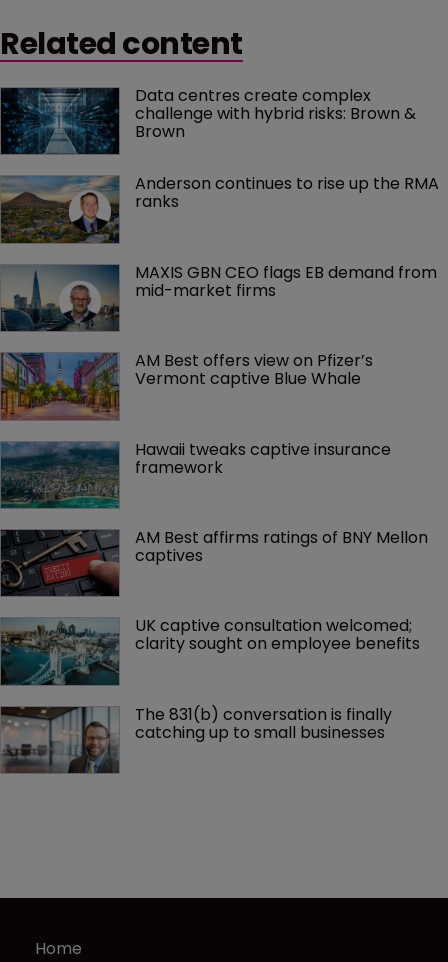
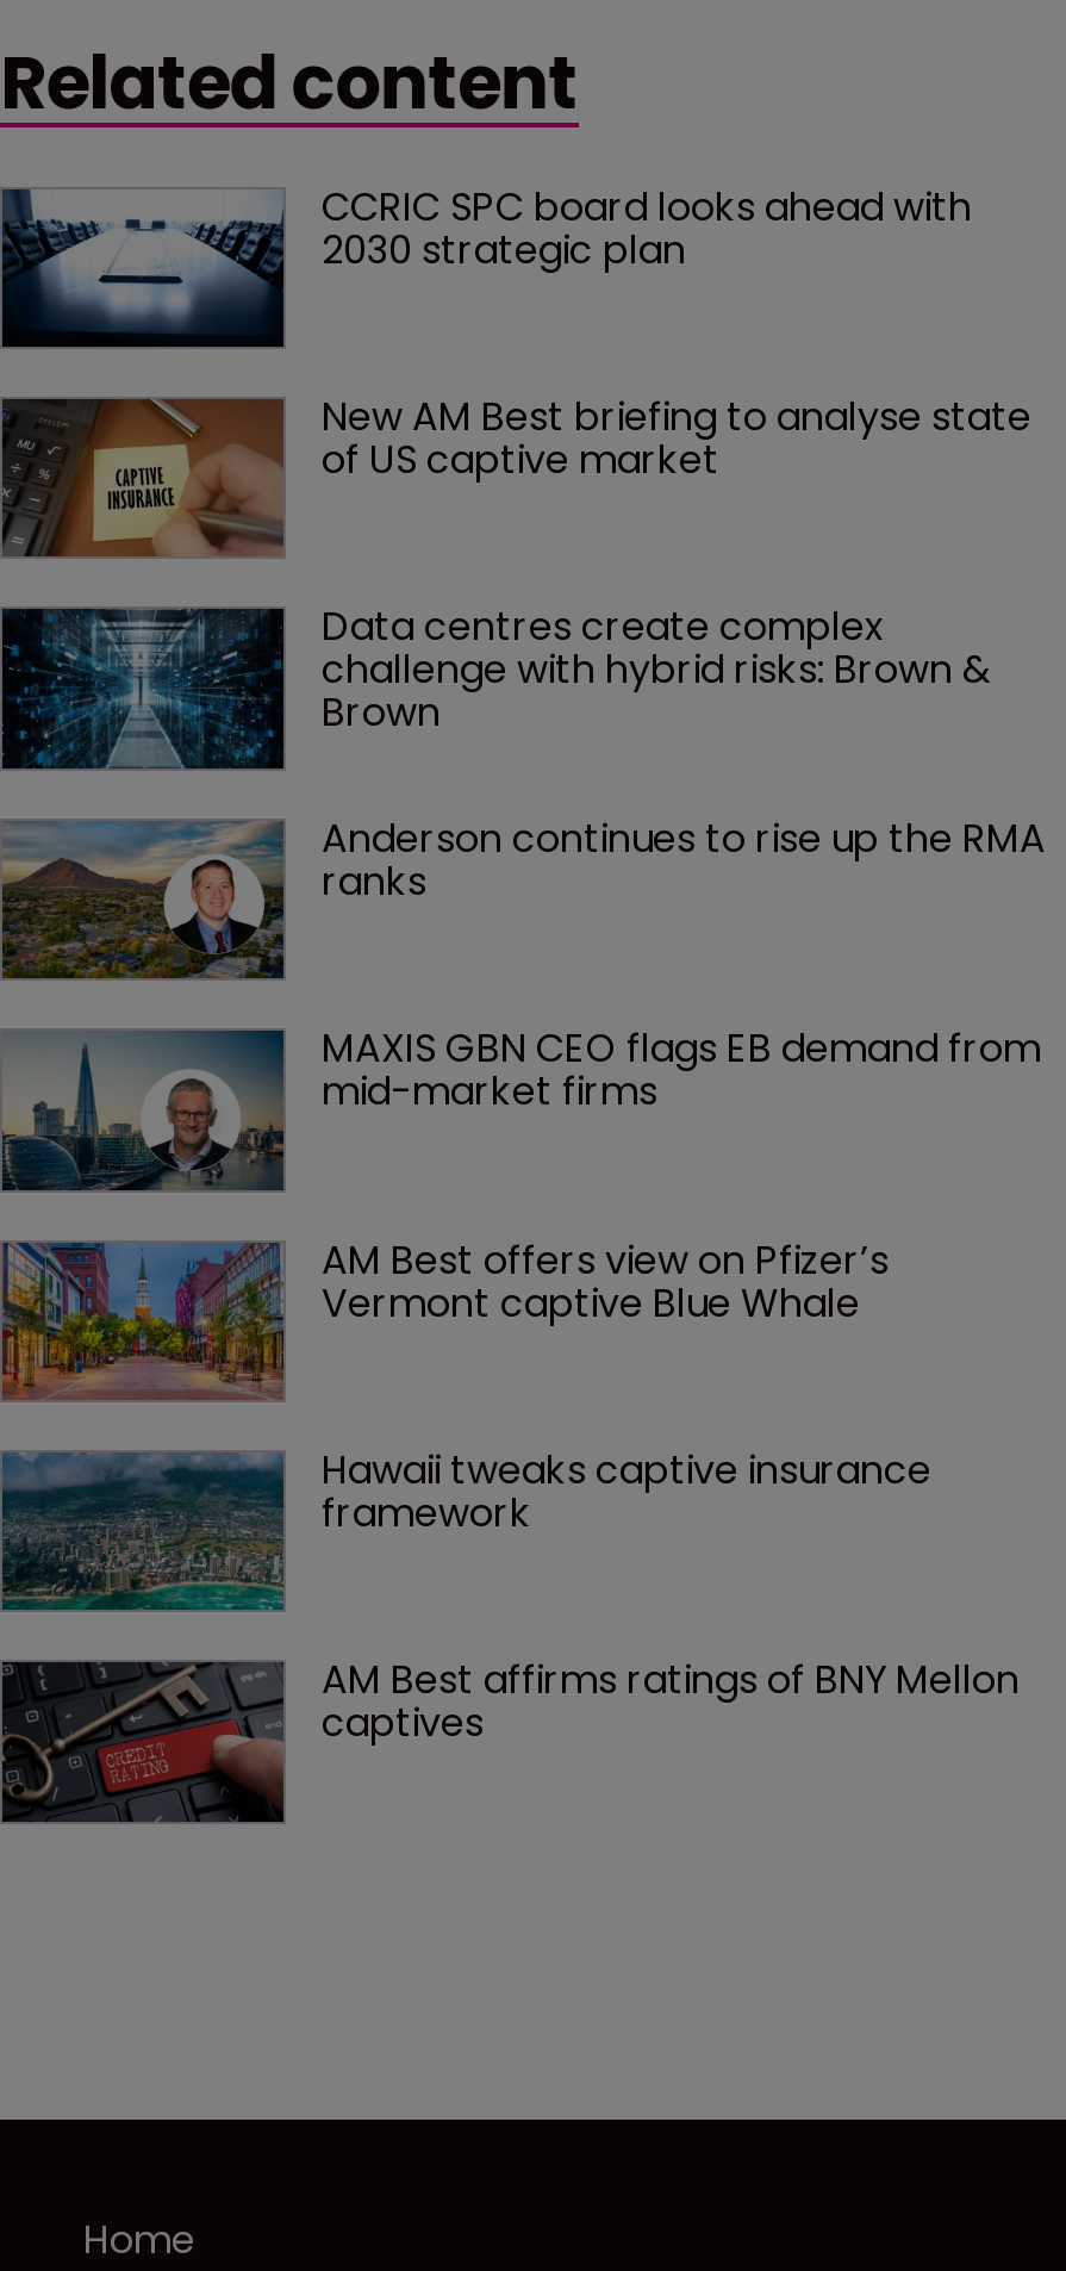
none -> [7,179,1041,487] [image] | CCRIC SPC board looks ahead with | 2030 strategic plan | New AM Best briefing to analyse state | of US captive market
none -> [7,396,286,560] [image]
moved [0,84,443,567] -> [0,600,1055,1751]: [image] | Data centres create complex | challenge with hybrid risks: Brown & | ... | AM Best affirms ratings of BNY Mellon | captives
[3,614,420,744] [image] | UK captive consultation welcomed; | clarity sought on employee benefits | The 831(b) conversation is finally | catching up to small businesses -> none
[3,706,120,774] [image] -> none

